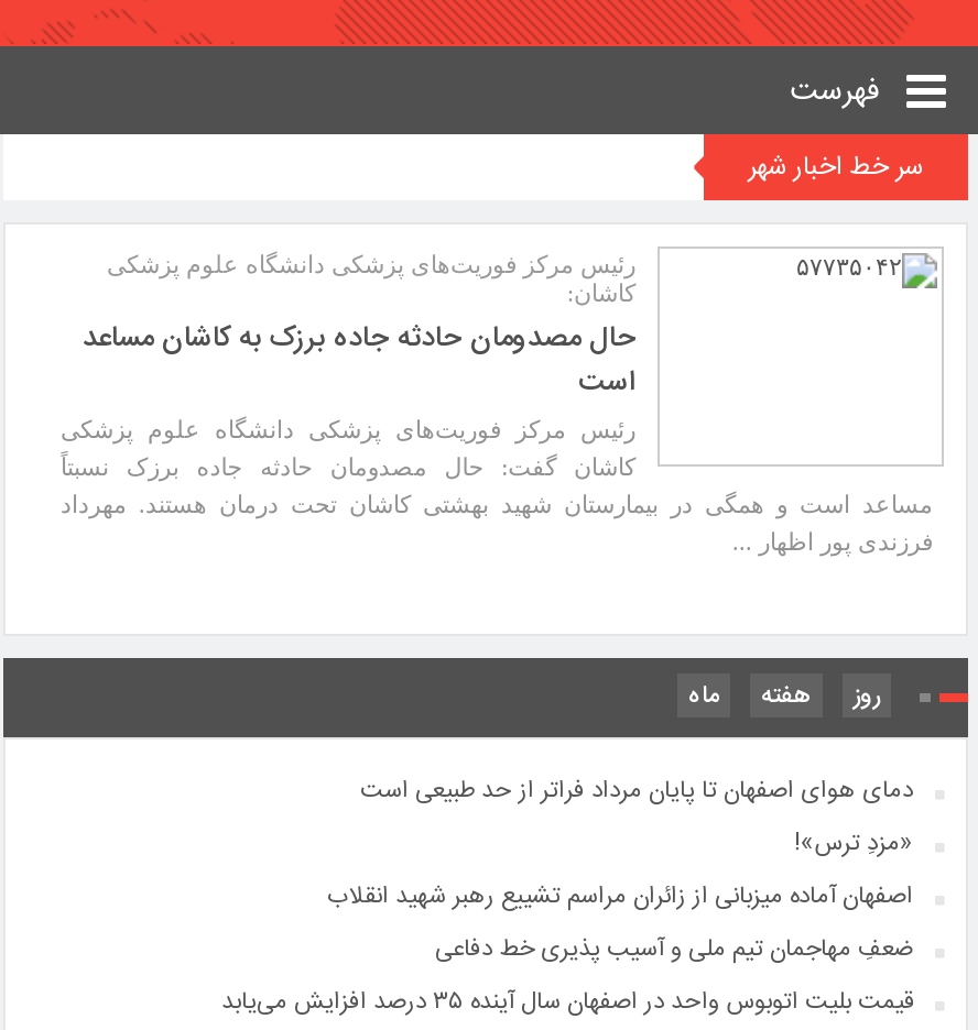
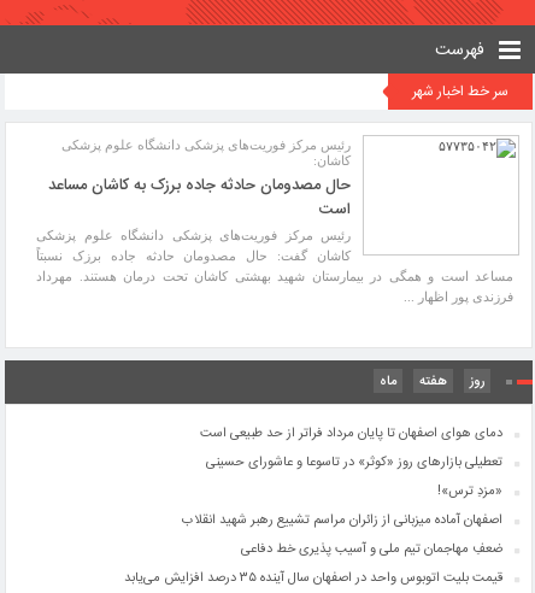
none -> [206,452,502,474] تعطیلی بازارهای روز «کوثر» در تاسوعا و عاشورای حسینی

